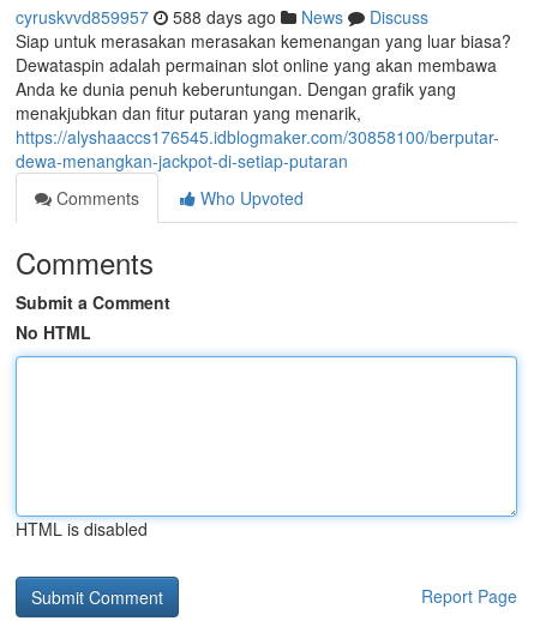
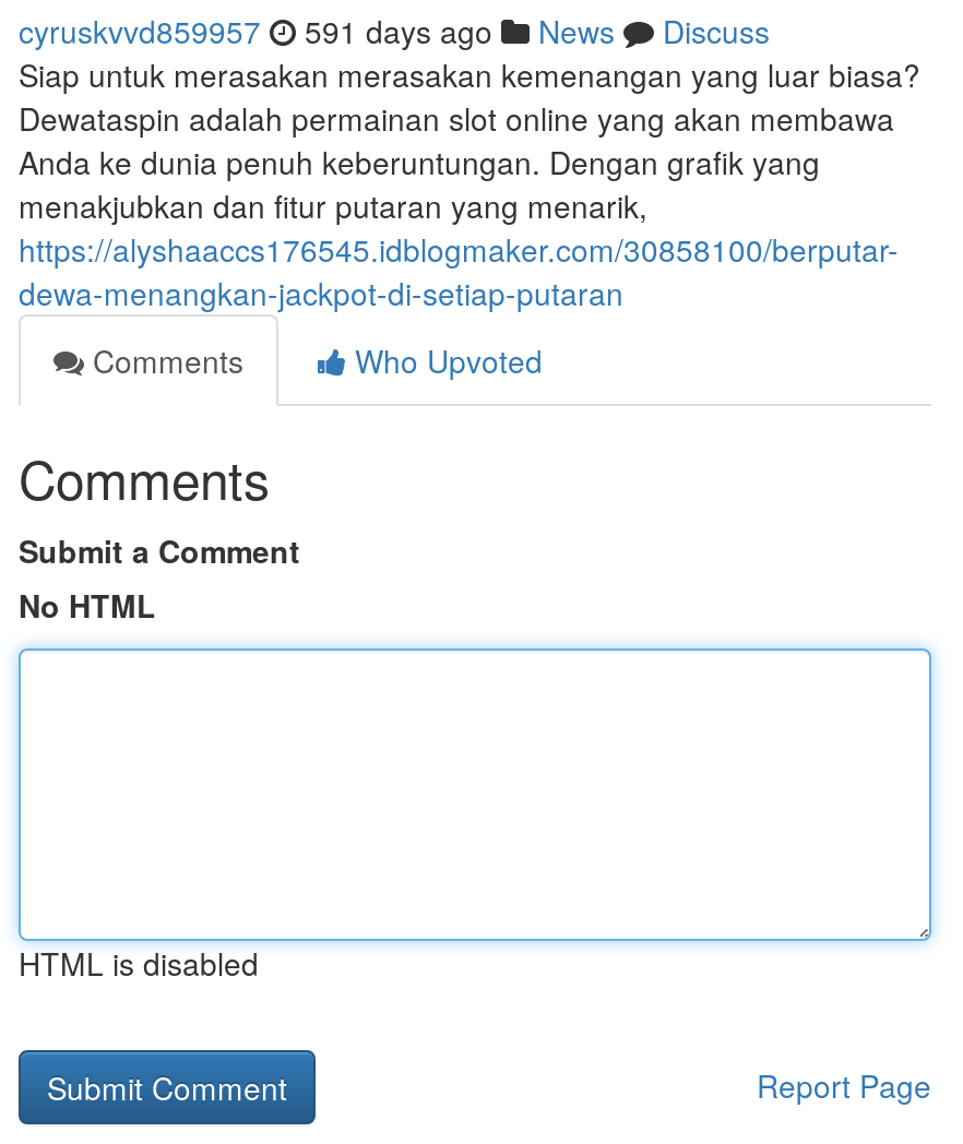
[16,5,428,29] cyruskvvd859957 588 days ago News Discuss -> [19,9,770,52] cyruskvvd859957 591 days ago News Discuss

